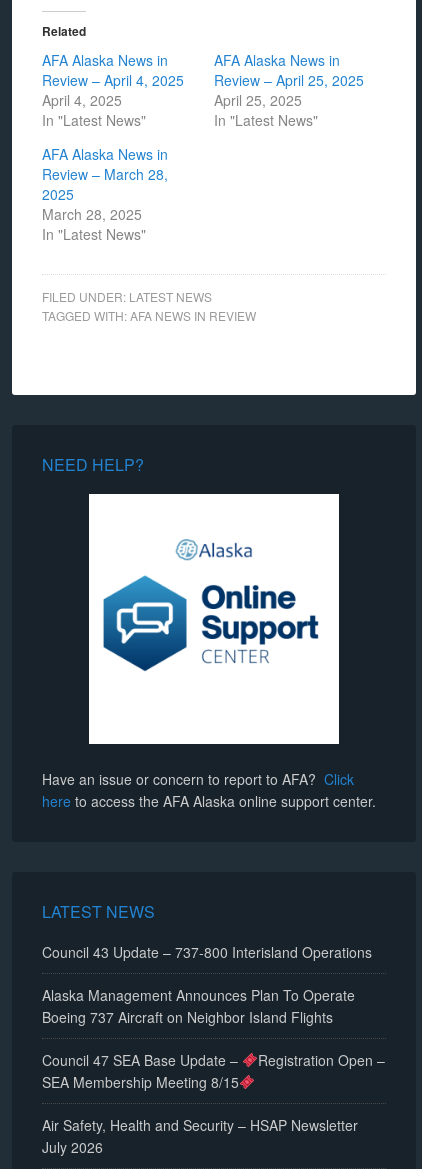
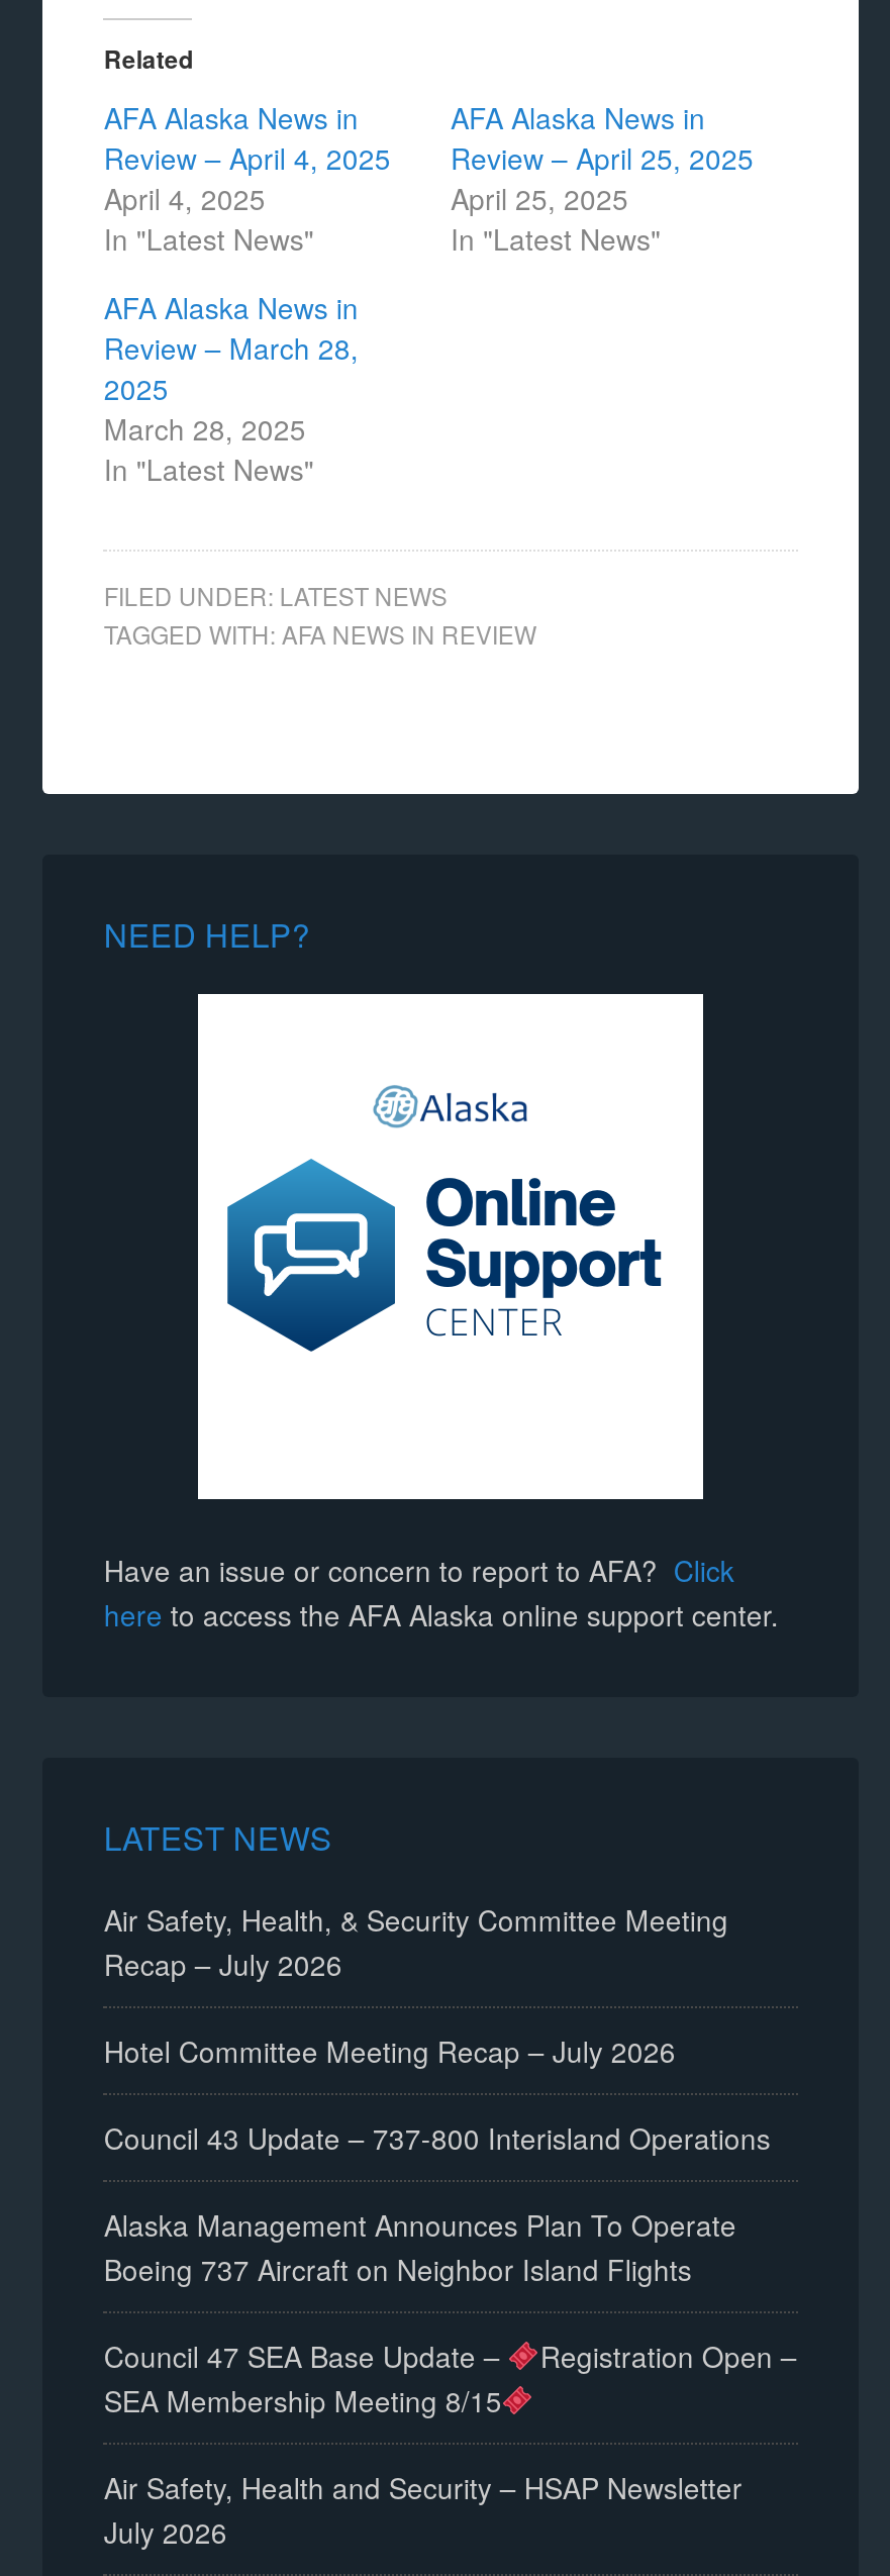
none -> [104,1899,728,2071] Air Safety, Health, & Security Committee Meeting | Recap – July 2026 | Hotel Committee Meeting Recap – July 2026

